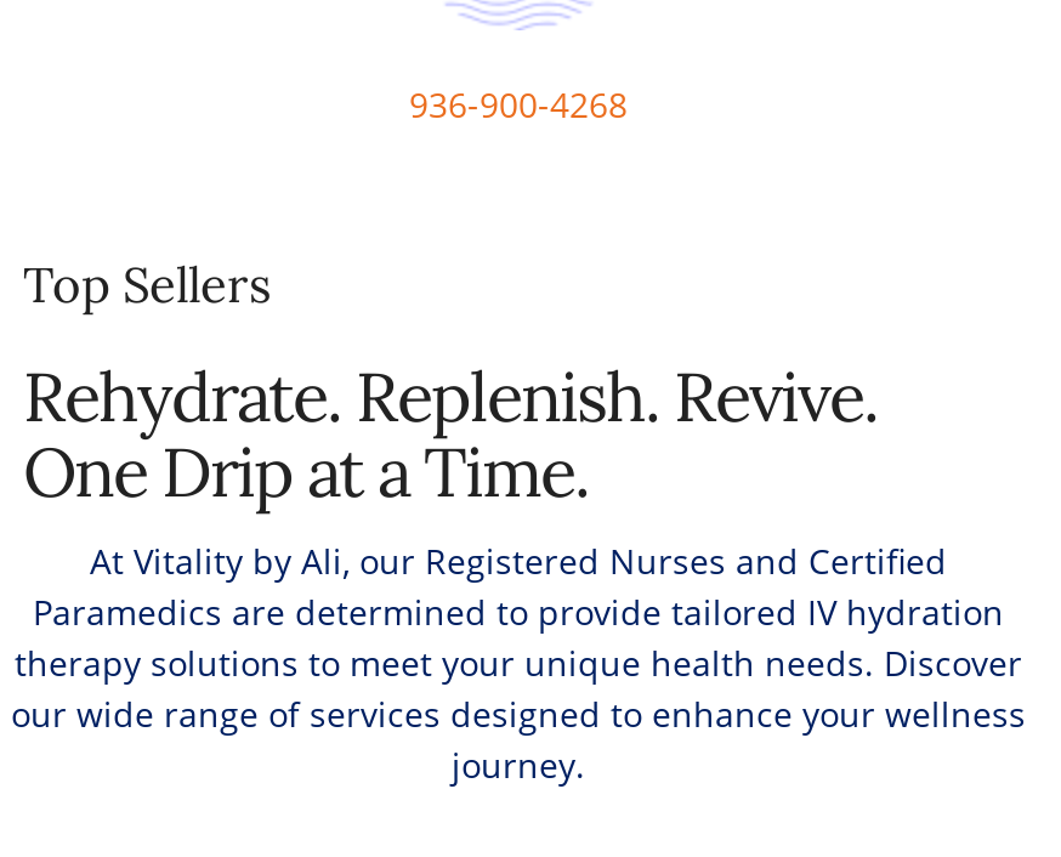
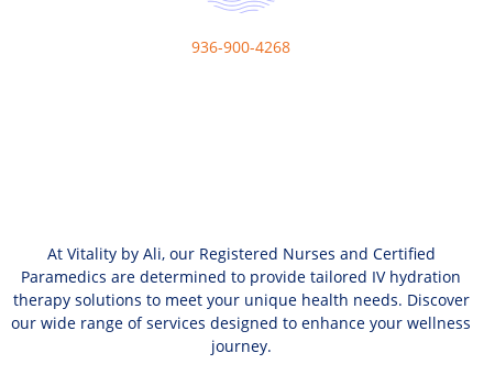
[23,252,878,515] Top Sellers | Rehydrate. Replenish. Revive. | One Drip at a Time. -> none

